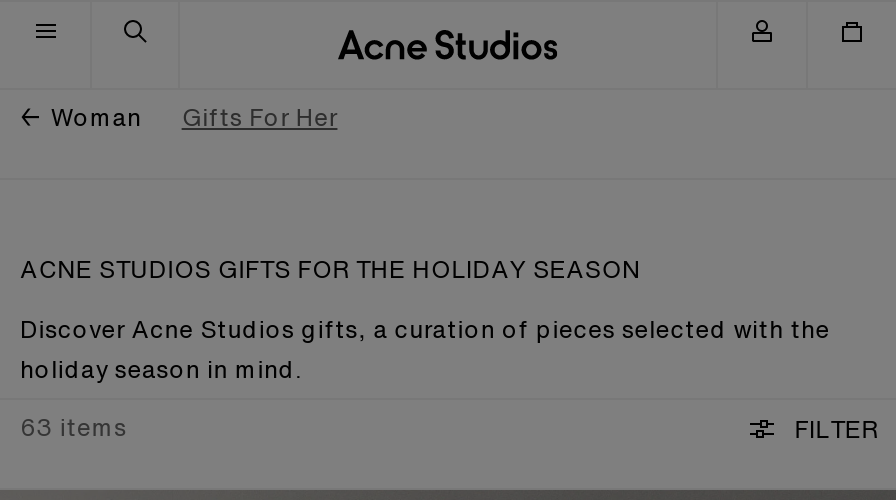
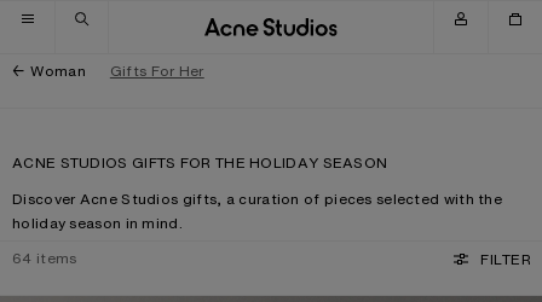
[20,410,127,444] 63 items -> [12,248,77,268] 64 items

